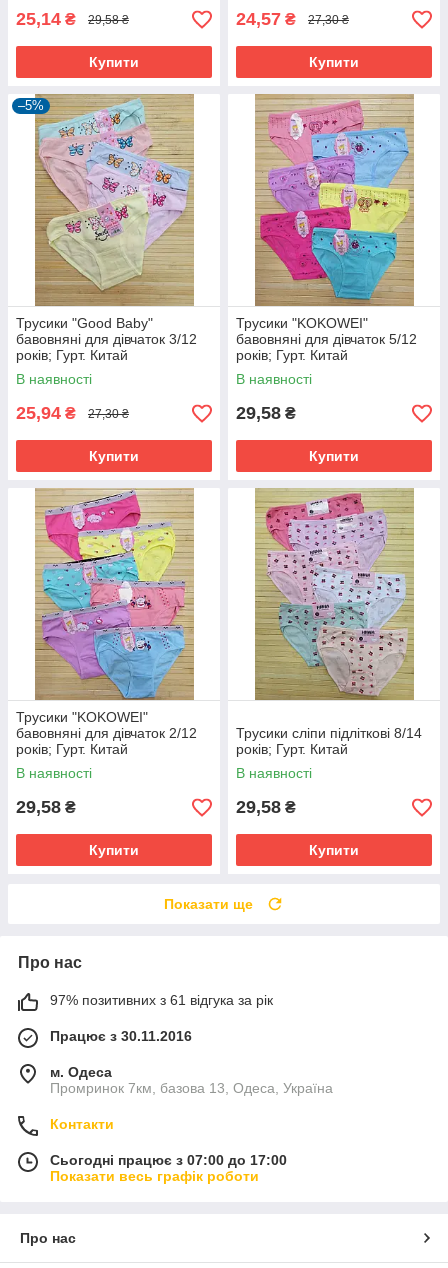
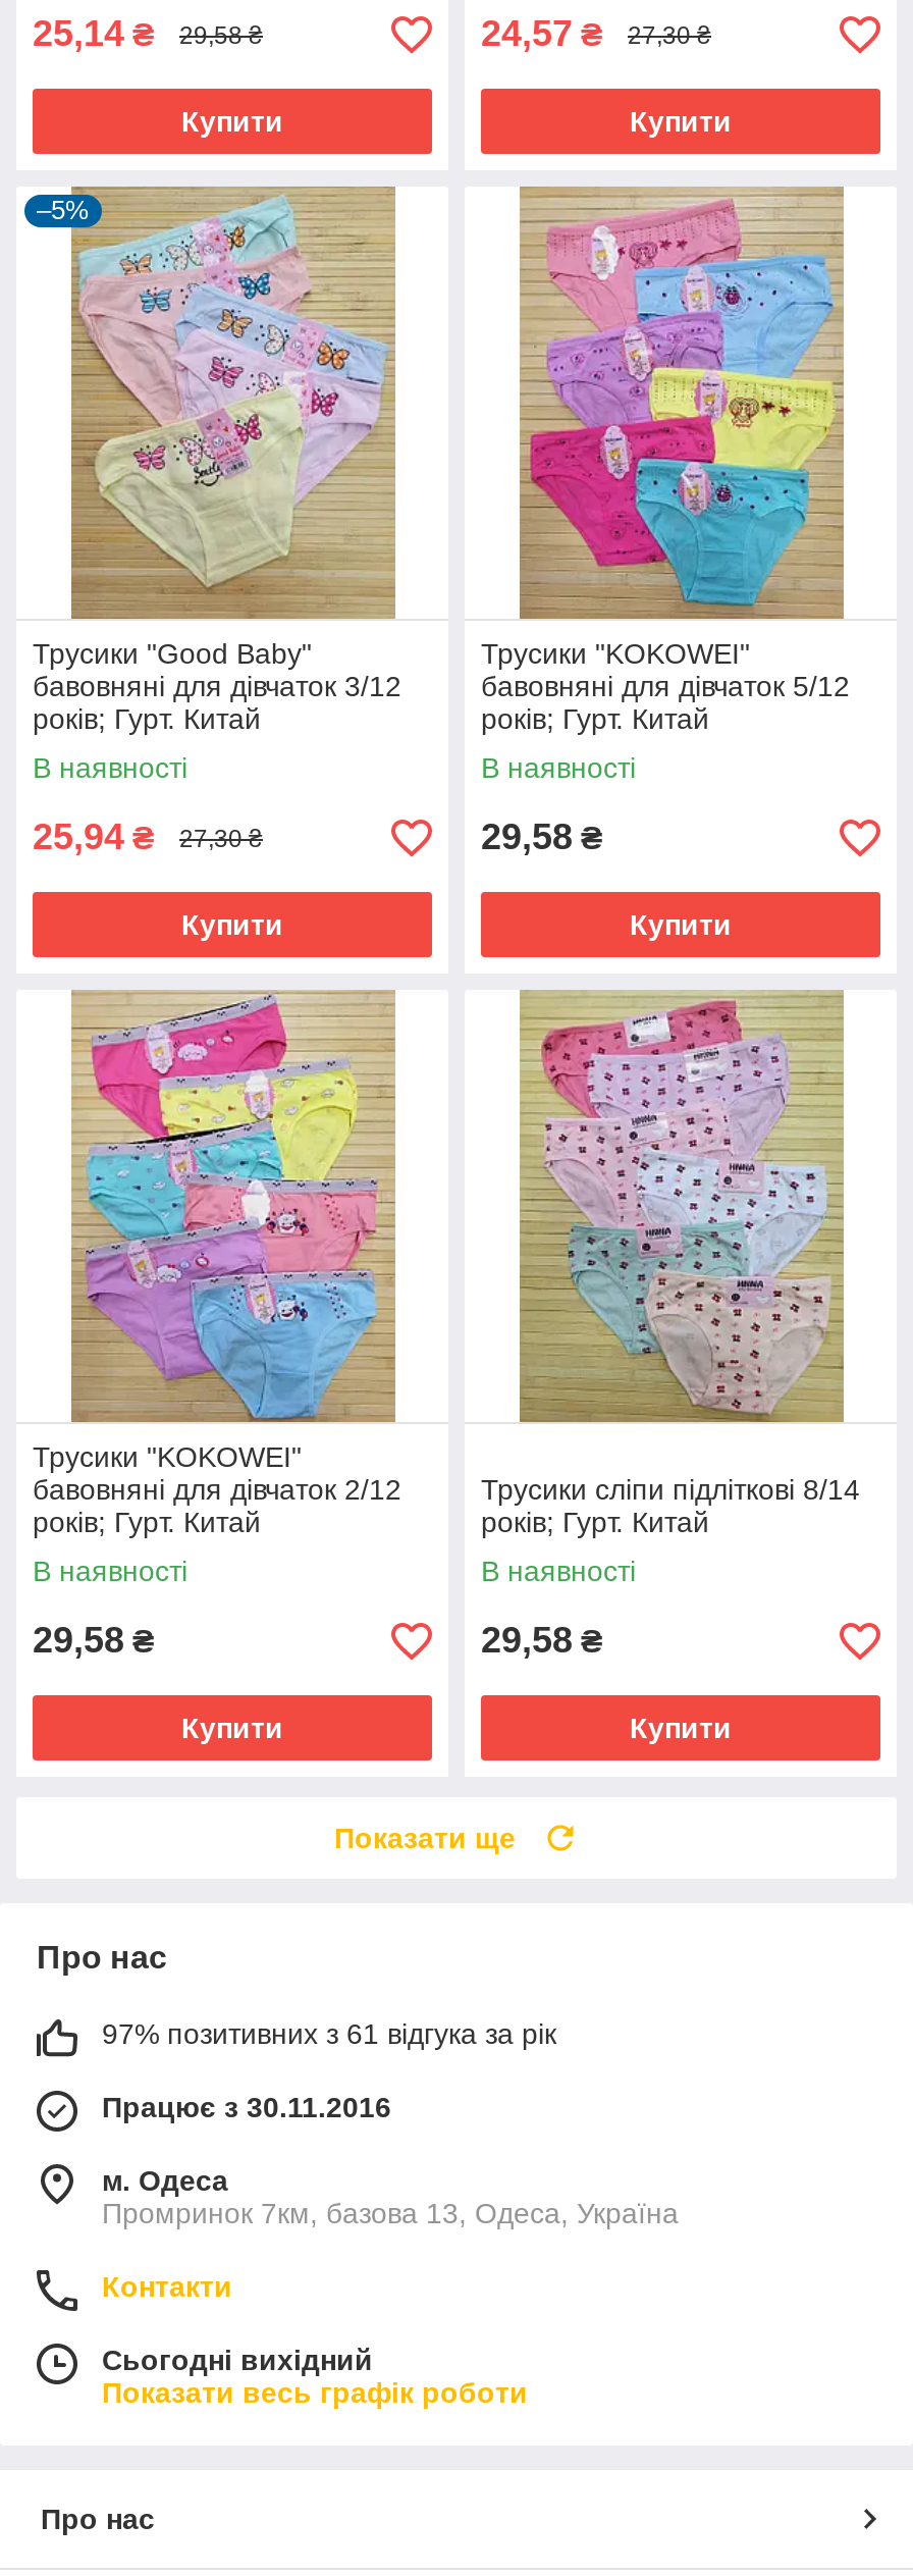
[50,1152,287,1168] Сьогодні працює з 07:00 до 17:00 -> [102,2344,373,2377] Сьогодні вихідний

